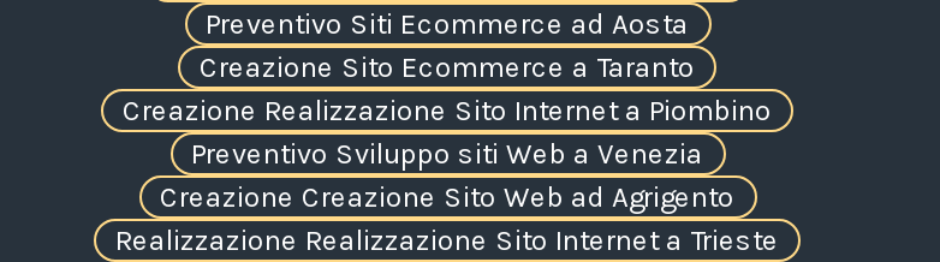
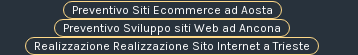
[123,49,772,213] Creazione Sito Ecommerce a Taranto | Creazione Realizzazione Sito Internet a Piombino | Preventivo Sviluppo siti Web a Venezia | Creazione Creazione Sito Web ad Agrigento -> [63,20,281,34] Preventivo Sviluppo siti Web ad Ancona

